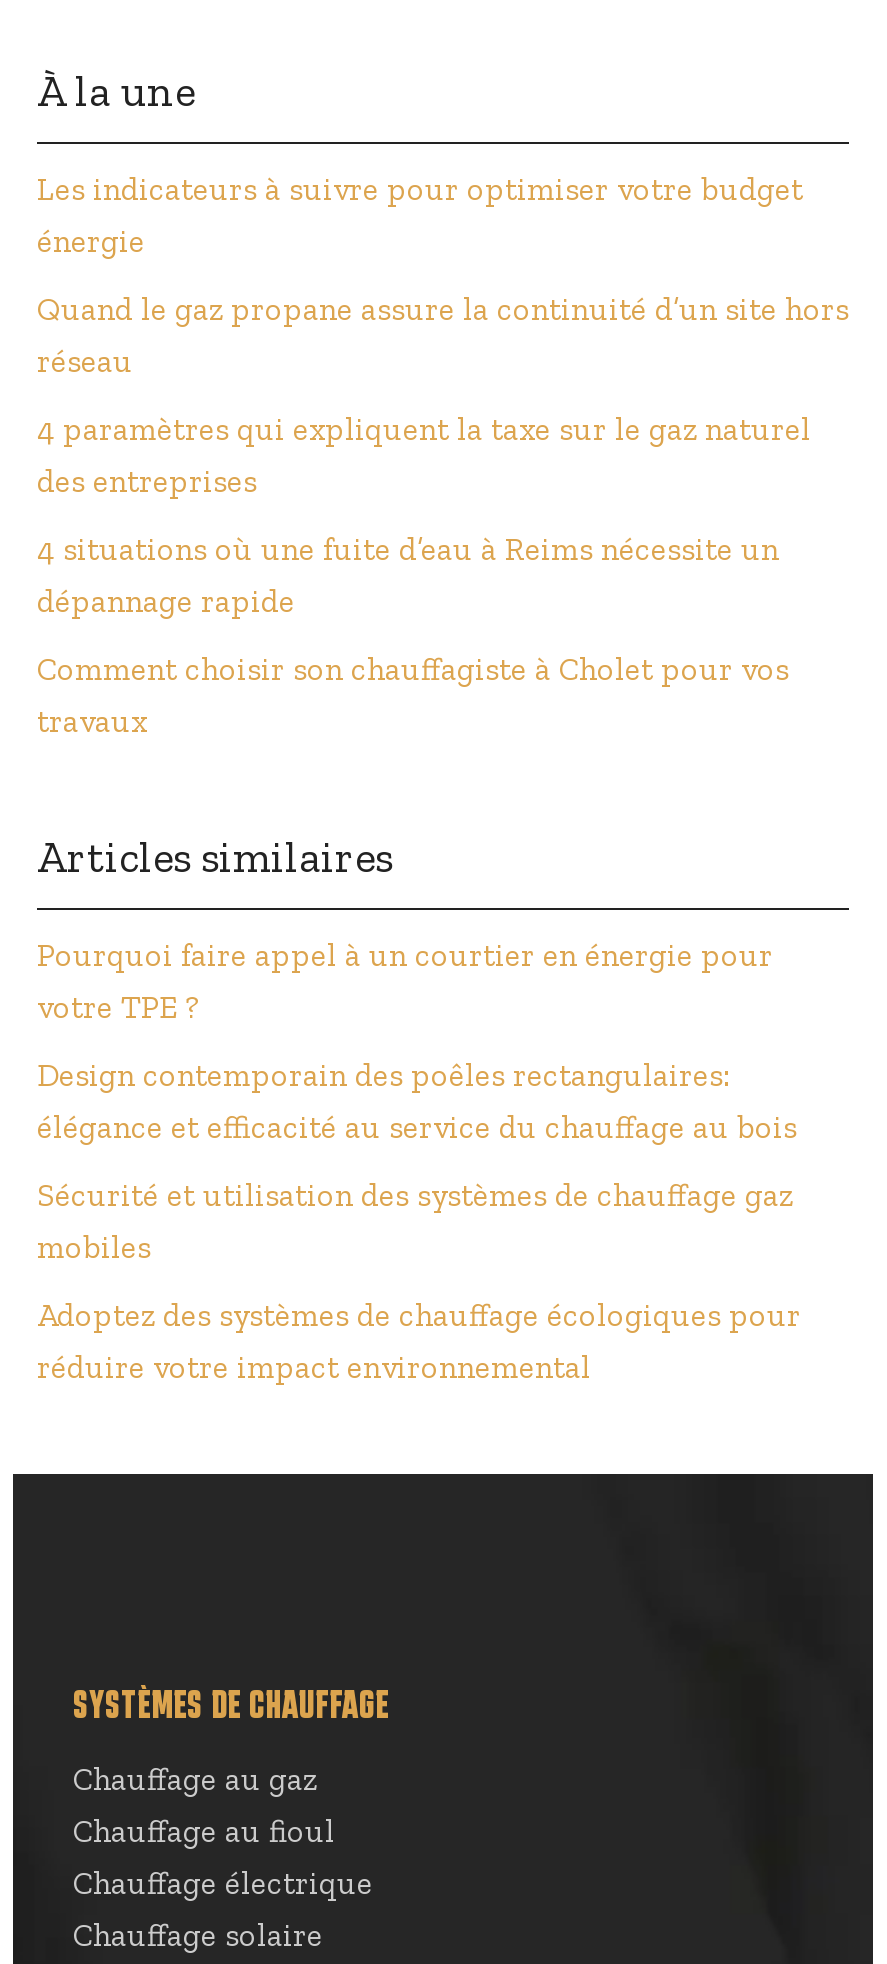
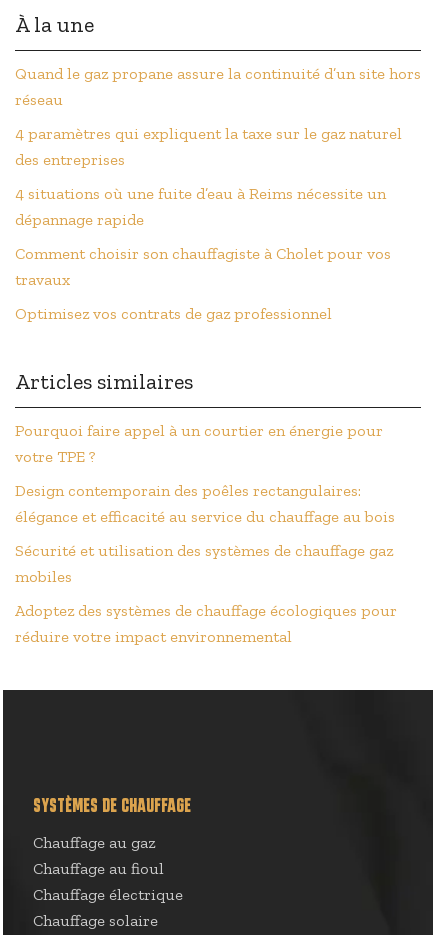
[37,170,803,260] Les indicateurs à suivre pour optimiser votre budget | énergie -> none
moved [37,290,849,740] -> [15,64,421,289]: Quand le gaz propane assure la continuité d’un site hors | réseau | 4 paramètres qui expliquent la taxe sur le gaz naturel | des entreprises | 4 situations où une fuite d’eau à Reims nécessite un | dépannage rapide | Comment choisir son chauffagiste à Cholet pour vos | travaux
none -> [15,304,332,323] Optimisez vos contrats de gaz professionnel

